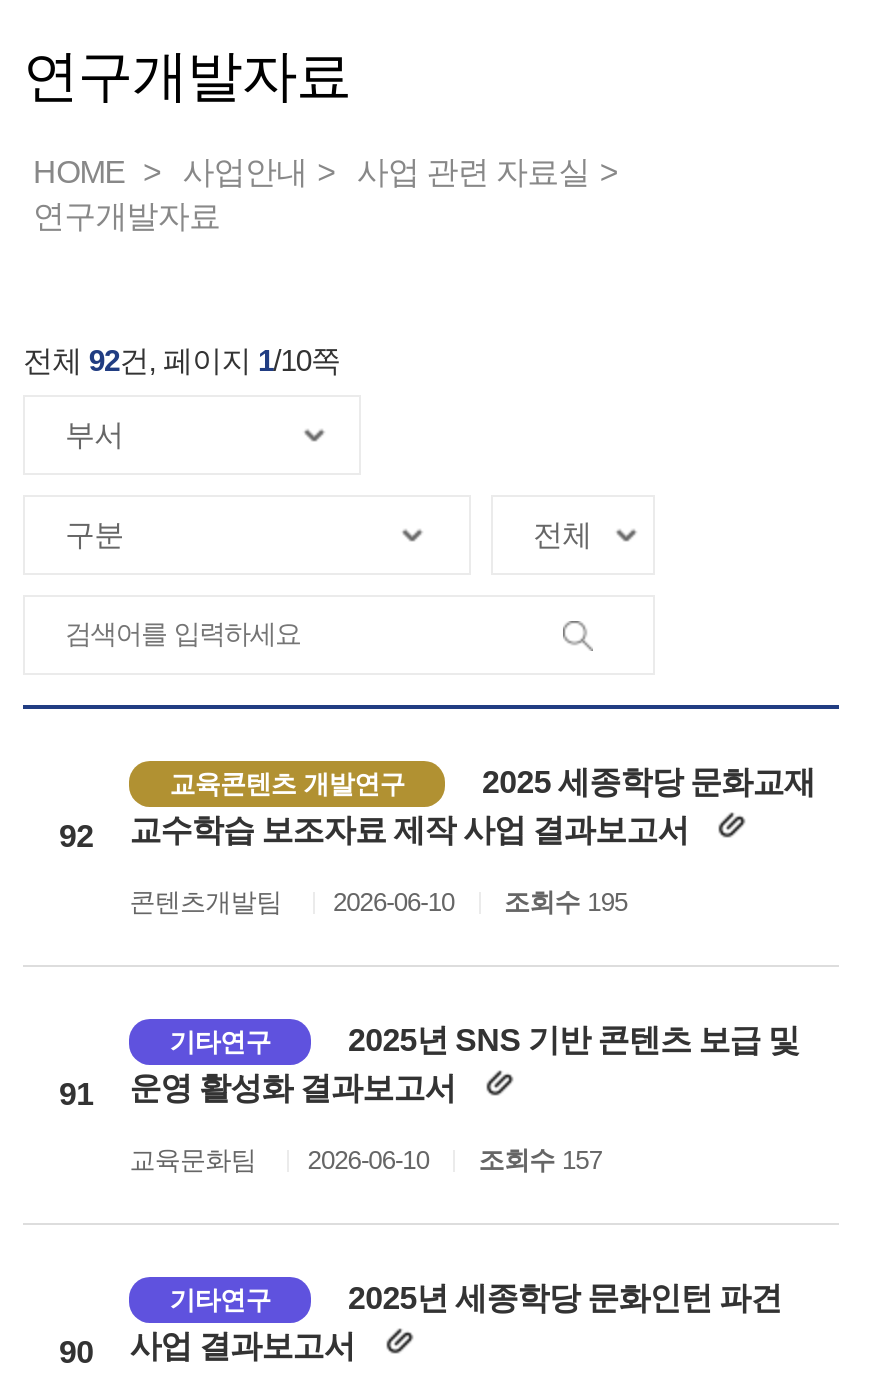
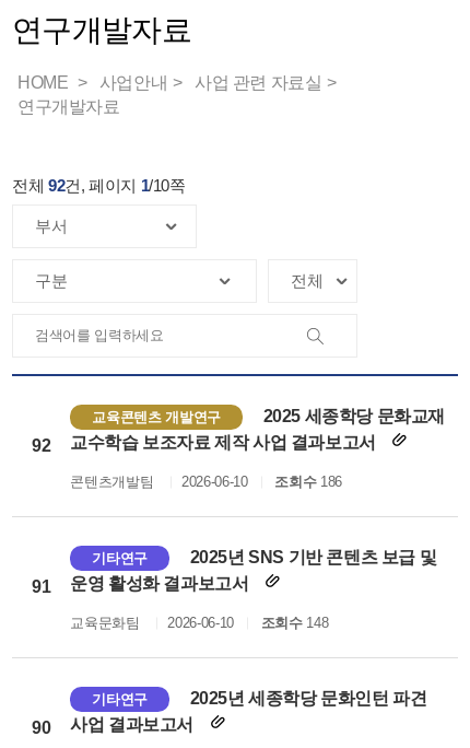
[129,887,627,917] 콘텐츠개발팀 2026-06-10 조회수 195 -> [70,474,342,490] 콘텐츠개발팀 2026-06-10 조회수 186
[129,1145,602,1175] 교육문화팀 2026-06-10 조회수 157 -> [70,615,328,631] 교육문화팀 2026-06-10 조회수 148

